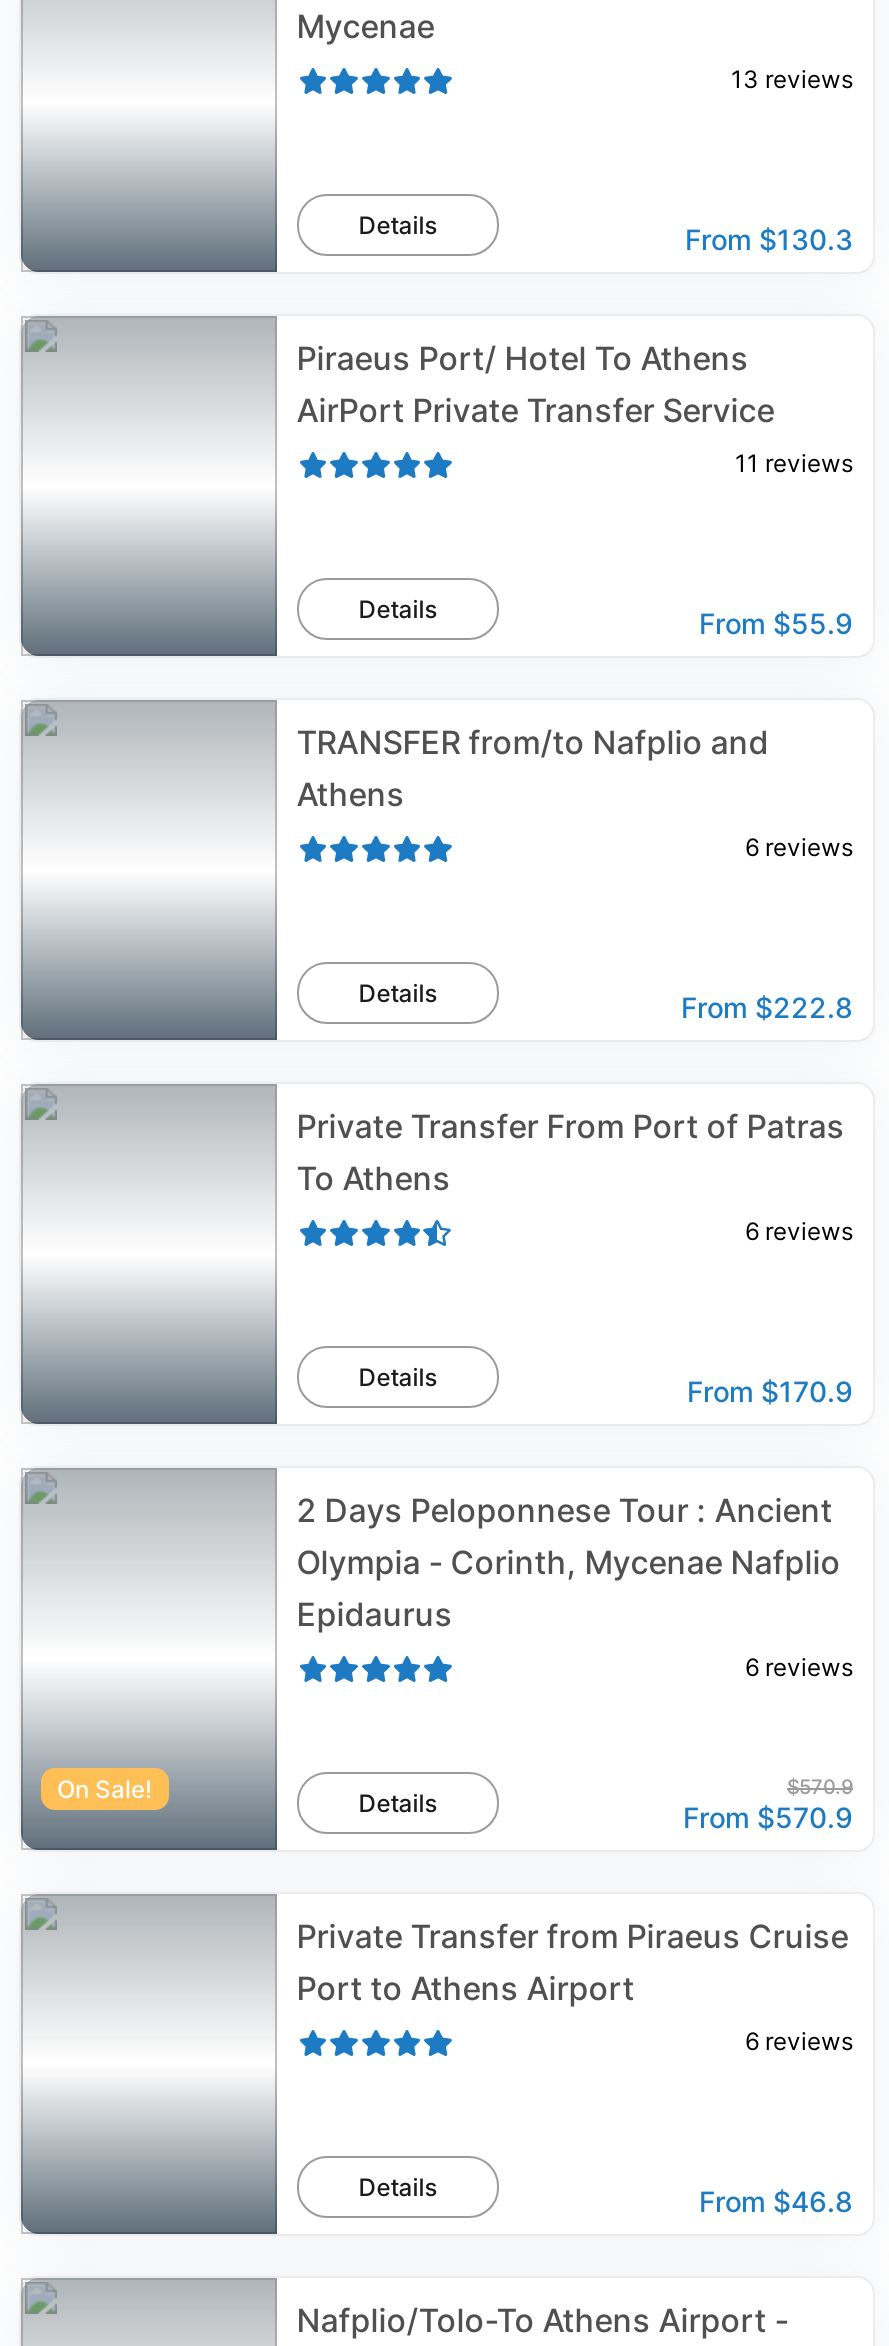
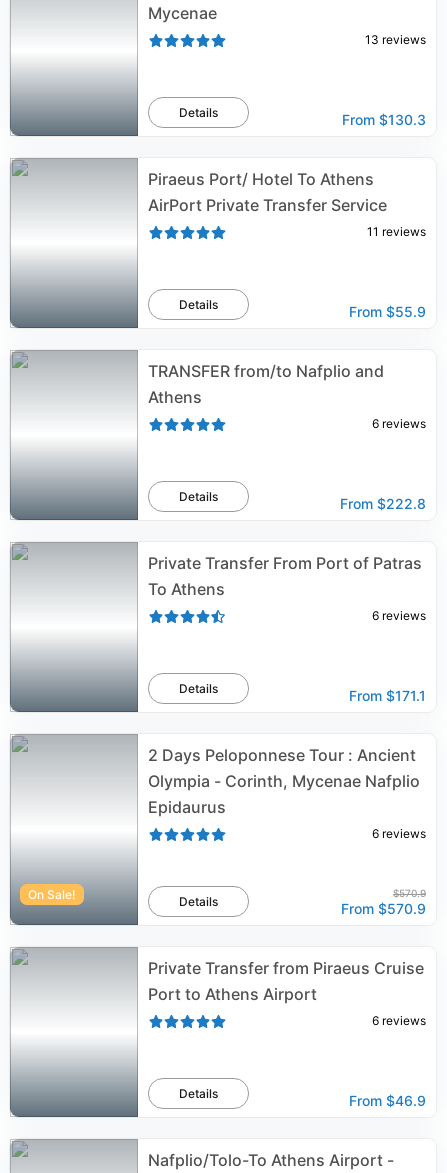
[687,1374,853,1408] From $170.9 -> [349,687,426,704] From $171.1
[699,2184,853,2218] From $46.8 -> [349,1092,426,1109] From $46.9

